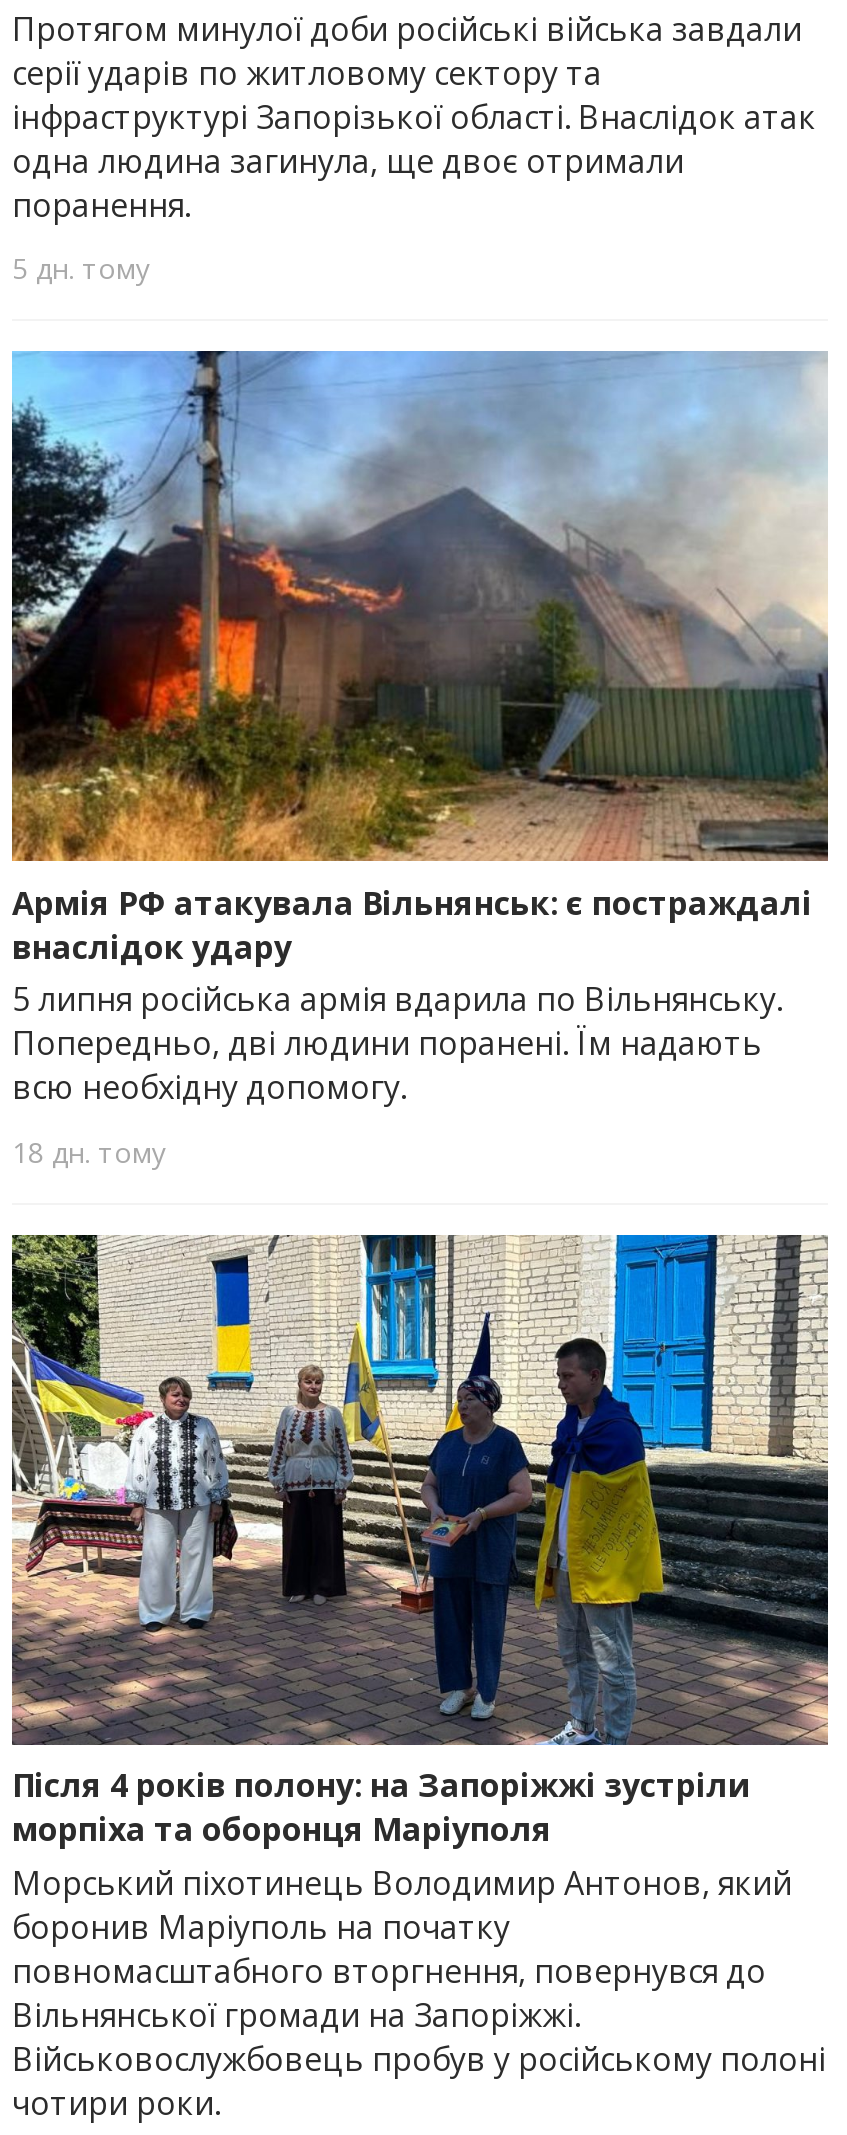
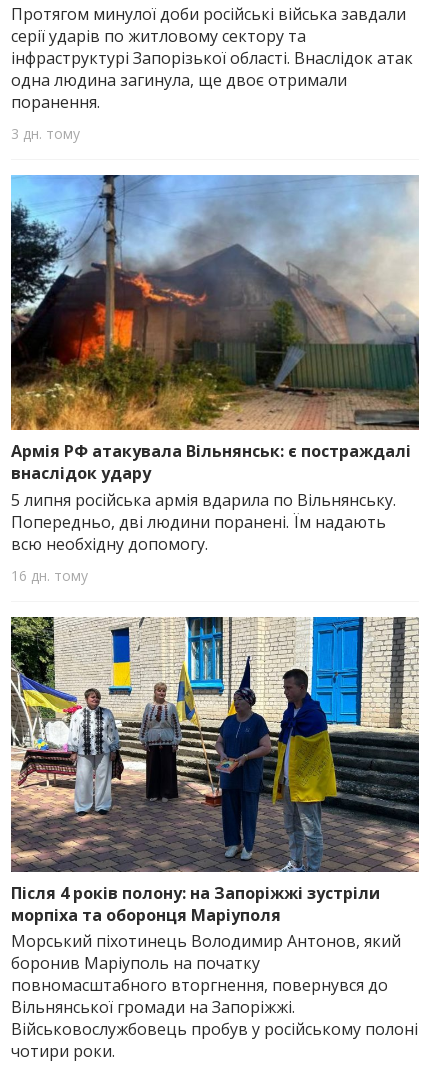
[12,249,150,287] 5 дн. тому -> [11,124,80,143] 3 дн. тому
[12,1132,166,1170] 18 дн. тому -> [11,566,88,585] 16 дн. тому

